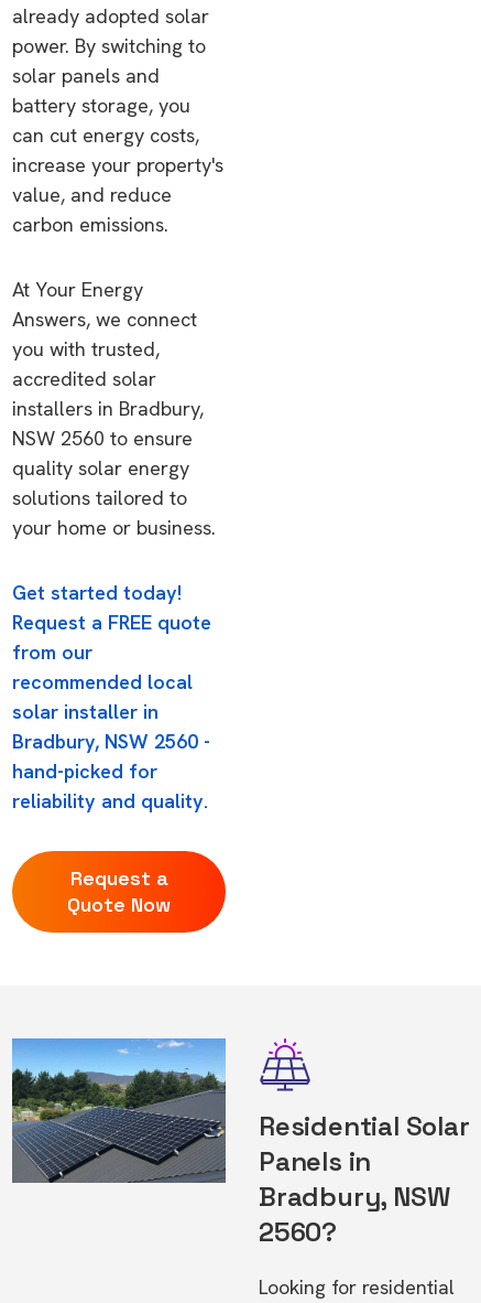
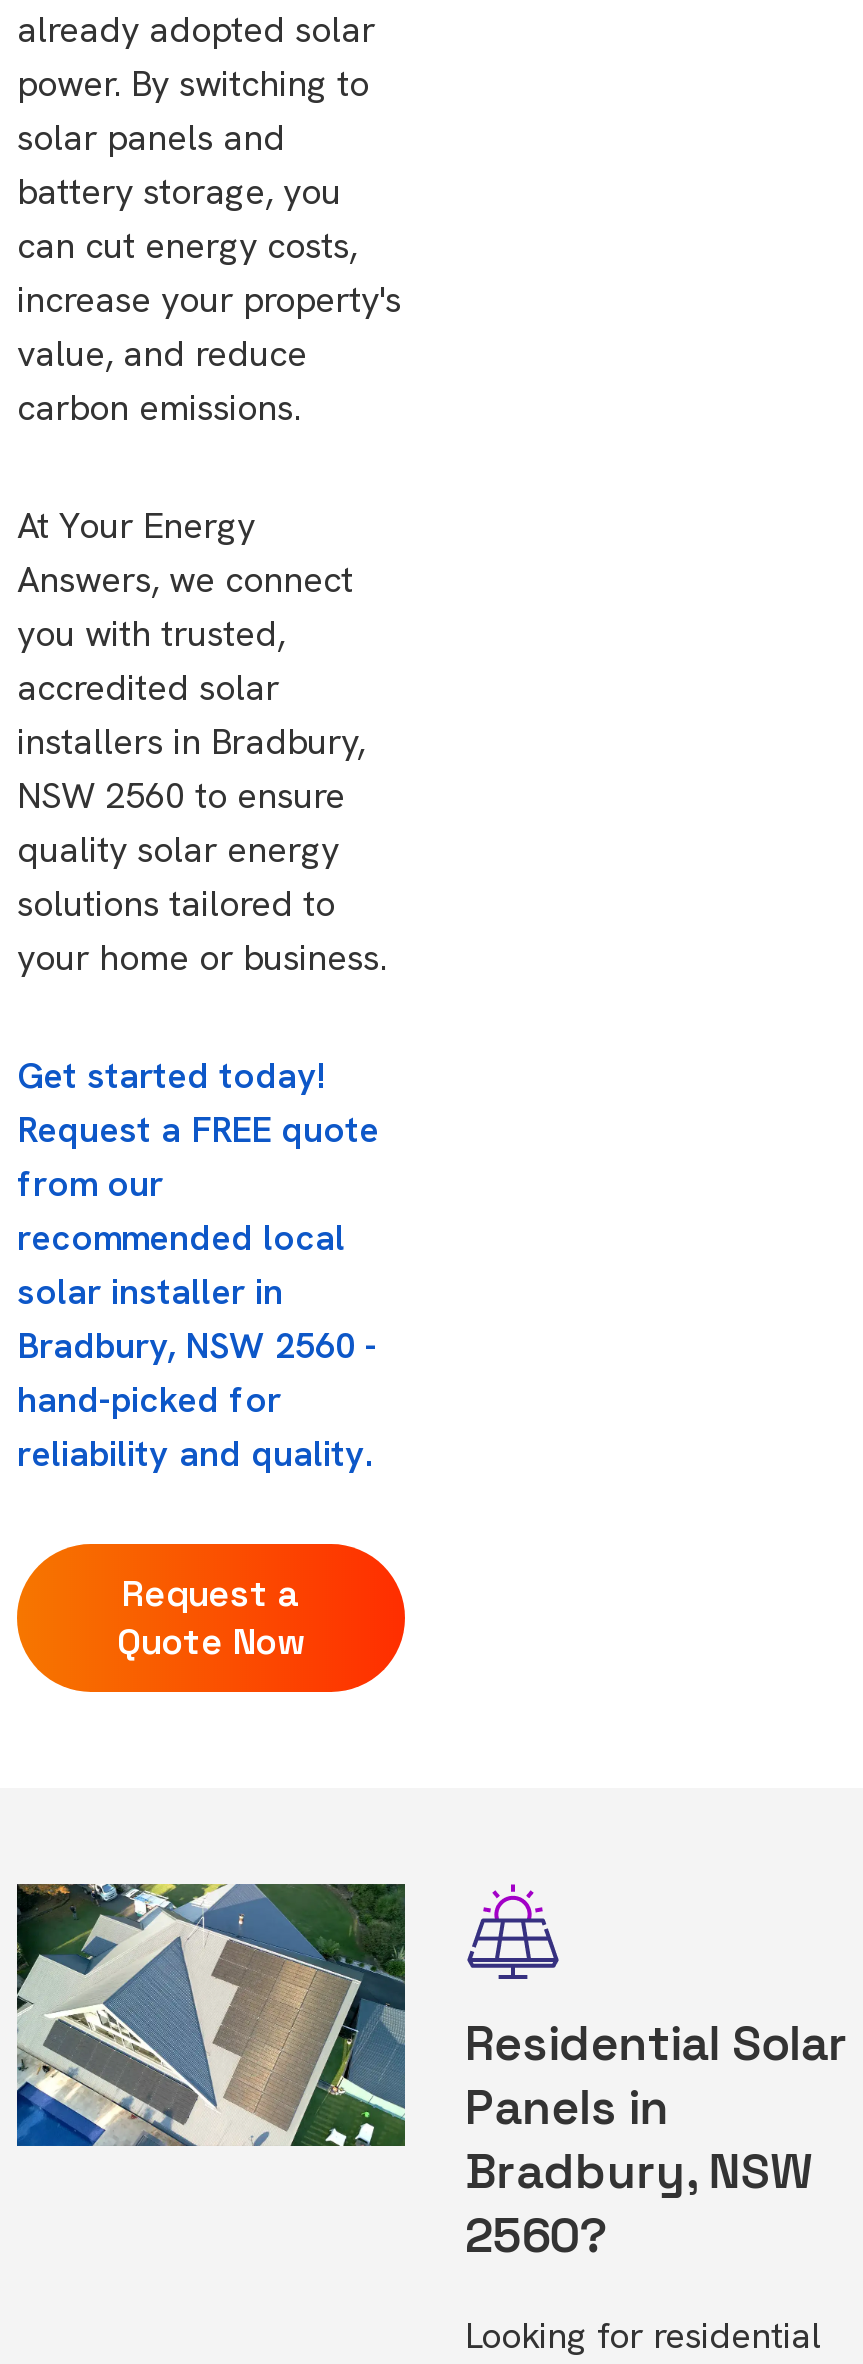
[11,1037,226,1184] [image] -> [15,1882,407,2148] [image]

